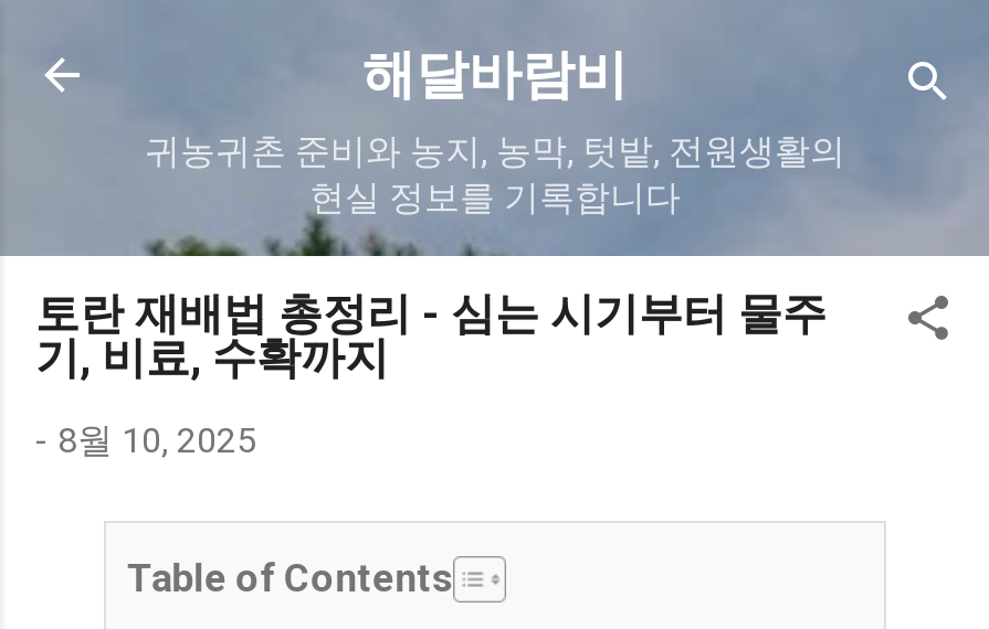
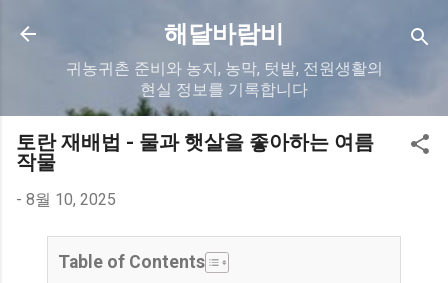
[35,287,827,384] 토란 재배법 총정리 - 심는 시기부터 물주 | 기, 비료, 수확까지 -> [16,130,374,174] 토란 재배법 - 물과 햇살을 좋아하는 여름 | 작물

